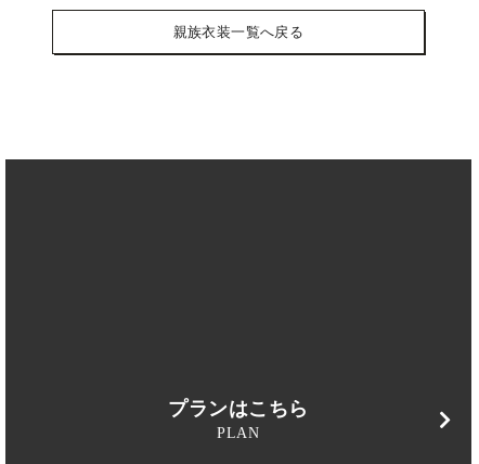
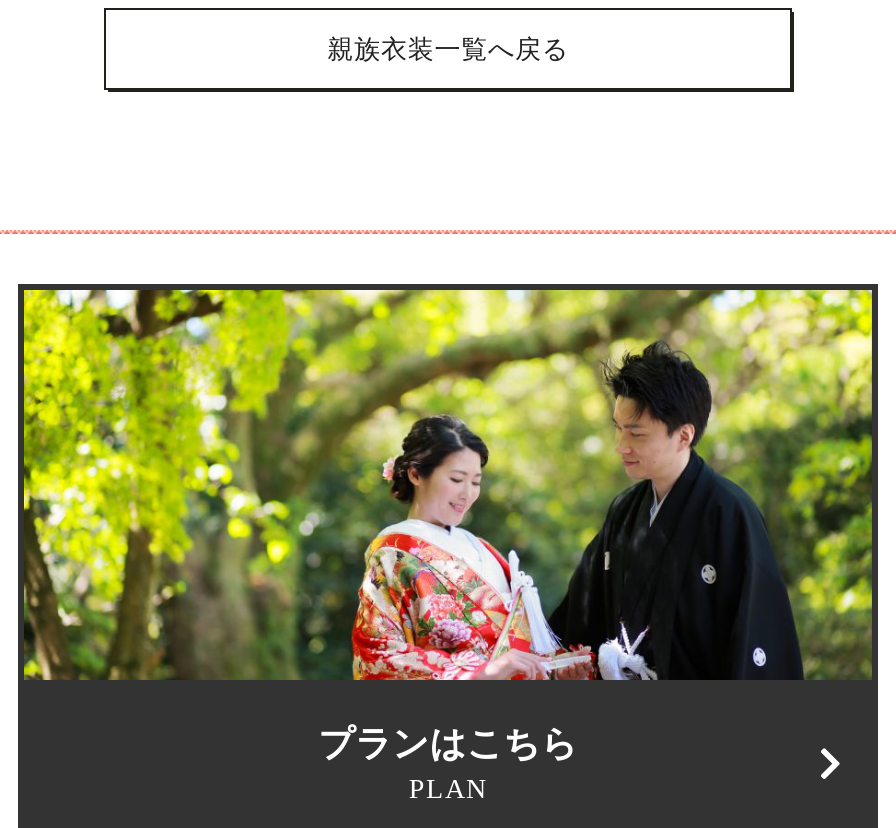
none -> [22,288,874,682] [image]

